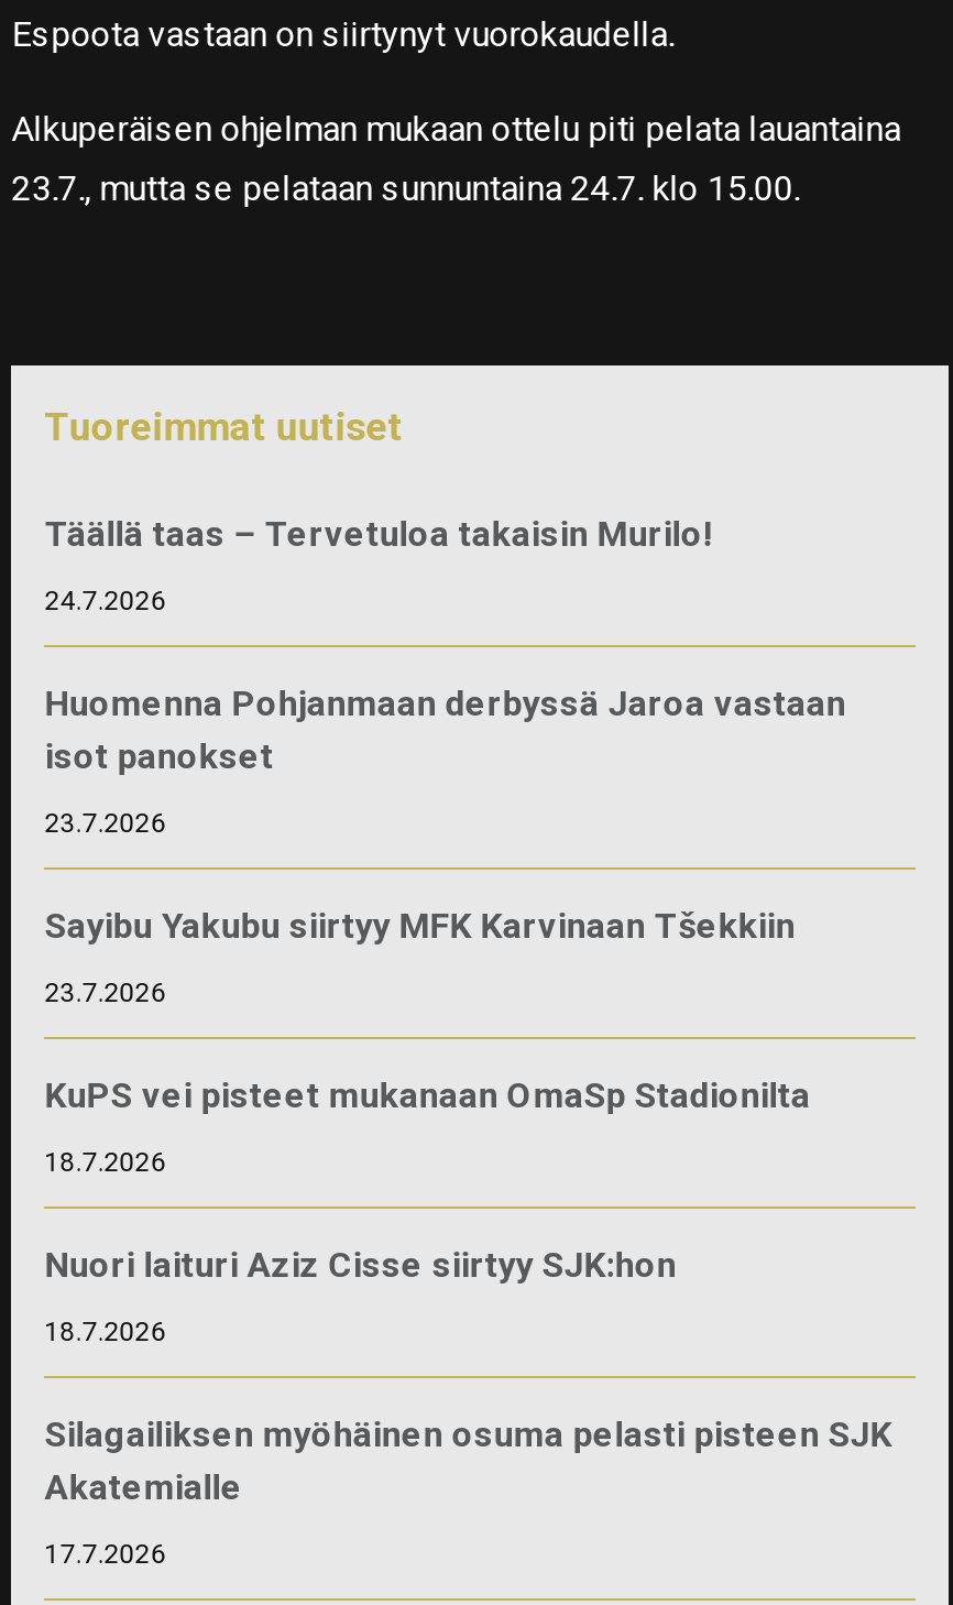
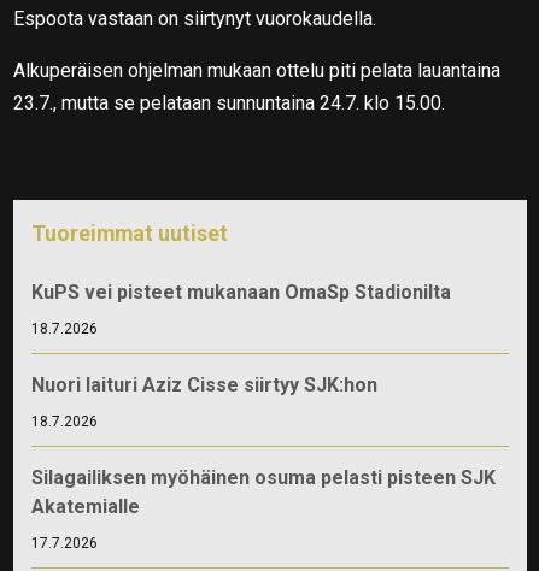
[44,512,846,1007] Täällä taas – Tervetuloa takaisin Murilo! | 24.7.2026 | Huomenna Pohjanmaan derbyssä Jaroa vastaan | isot panokset | 23.7.2026 | Sayibu Yakubu siirtyy MFK Karvinaan Tšekkiin | 23.7.2026 -> none

